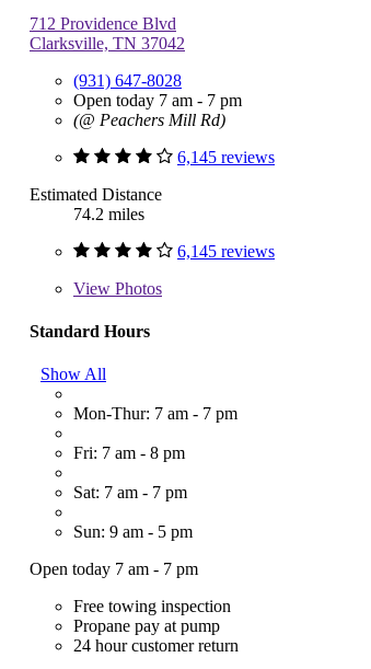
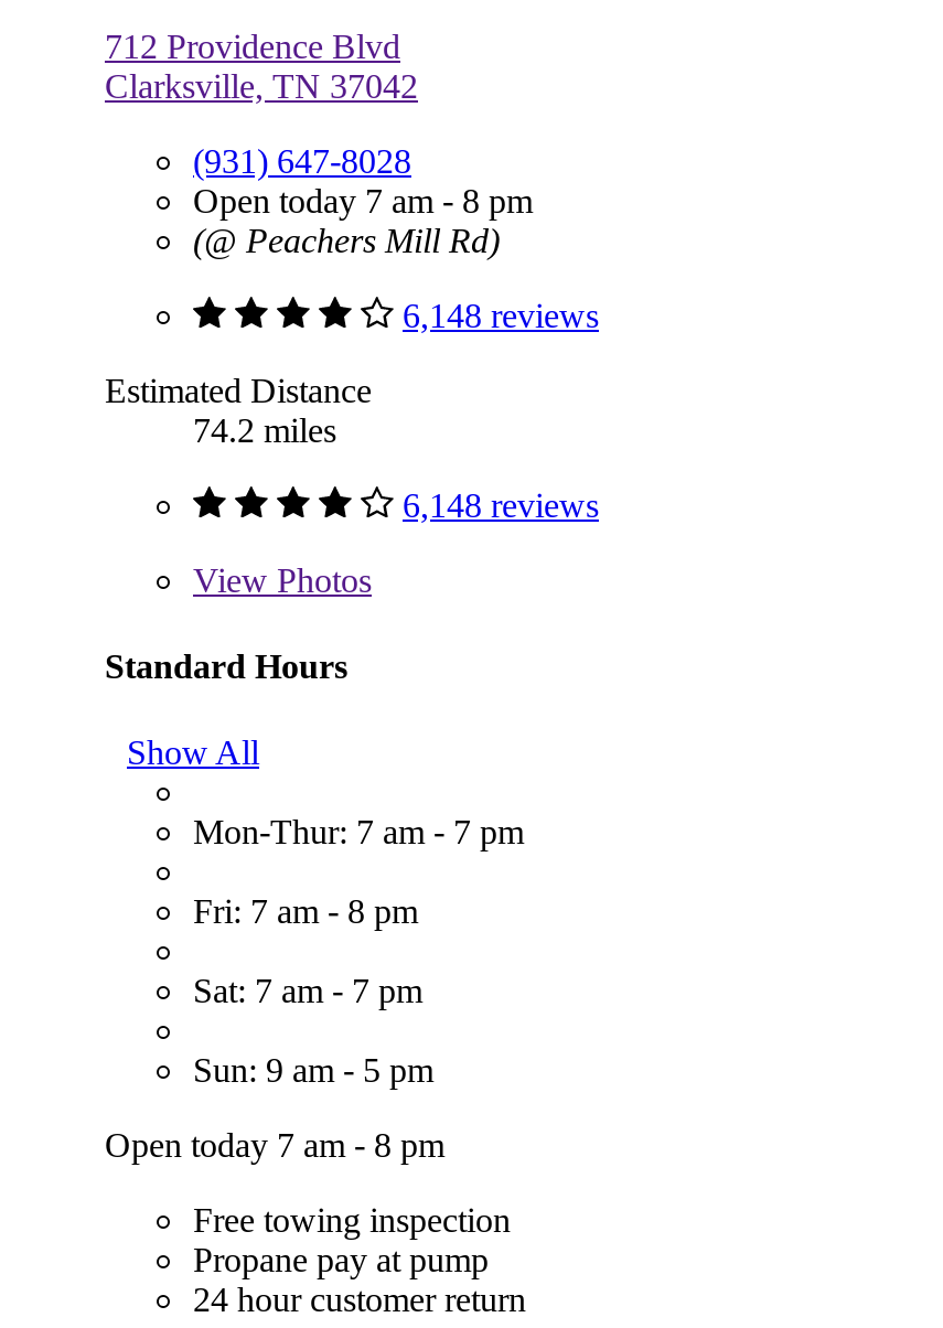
[73,90,242,109] Open today 7 am - 7 pm -> [193,181,533,218] Open today 7 am - 8 pm
[177,147,275,166] 6,145 reviews -> [403,296,599,333] 6,148 reviews
[177,241,275,260] 6,145 reviews -> [403,485,599,523] 6,148 reviews
[30,560,198,578] Open today 7 am - 7 pm -> [105,1126,444,1164] Open today 7 am - 8 pm

